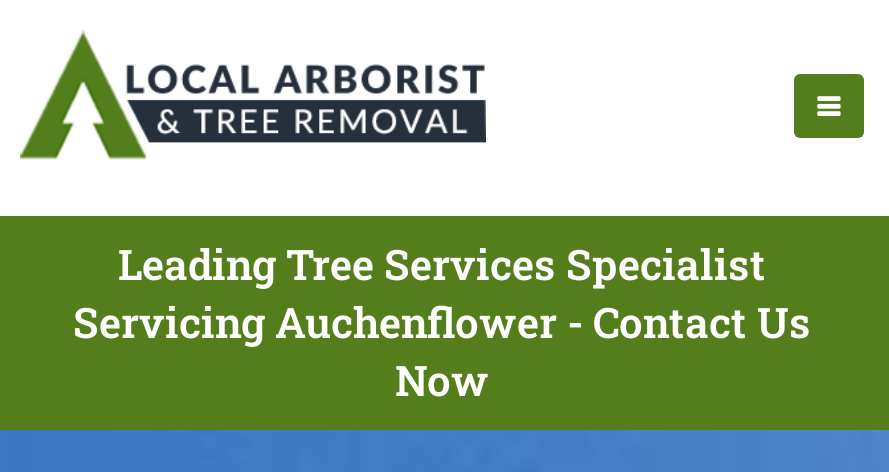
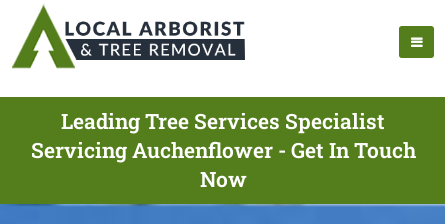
[73,294,811,350] Servicing Auchenflower - Contact Us -> [30,136,415,164] Servicing Auchenflower - Get In Touch

